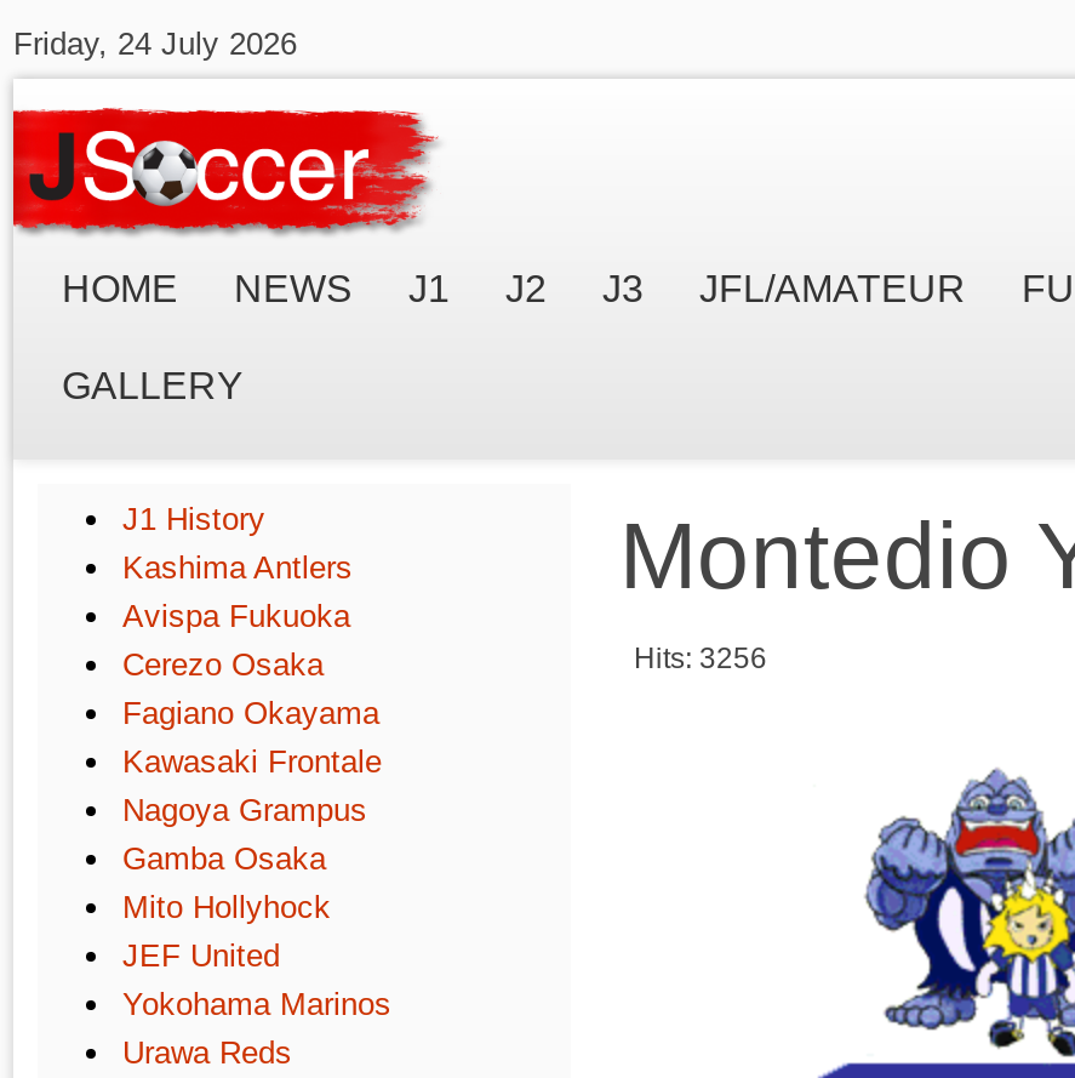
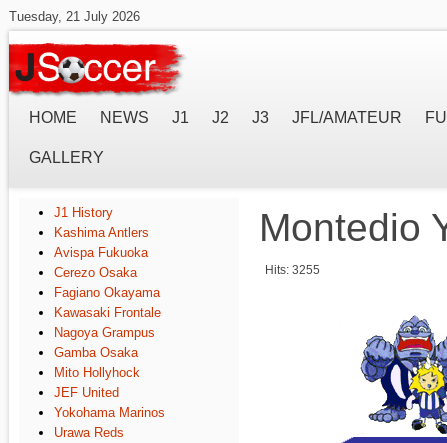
[13,25,297,62] Friday, 24 July 2026 -> [9,9,140,24] Tuesday, 21 July 2026
[634,641,767,675] Hits: 3256 -> [265,263,320,277] Hits: 3255

